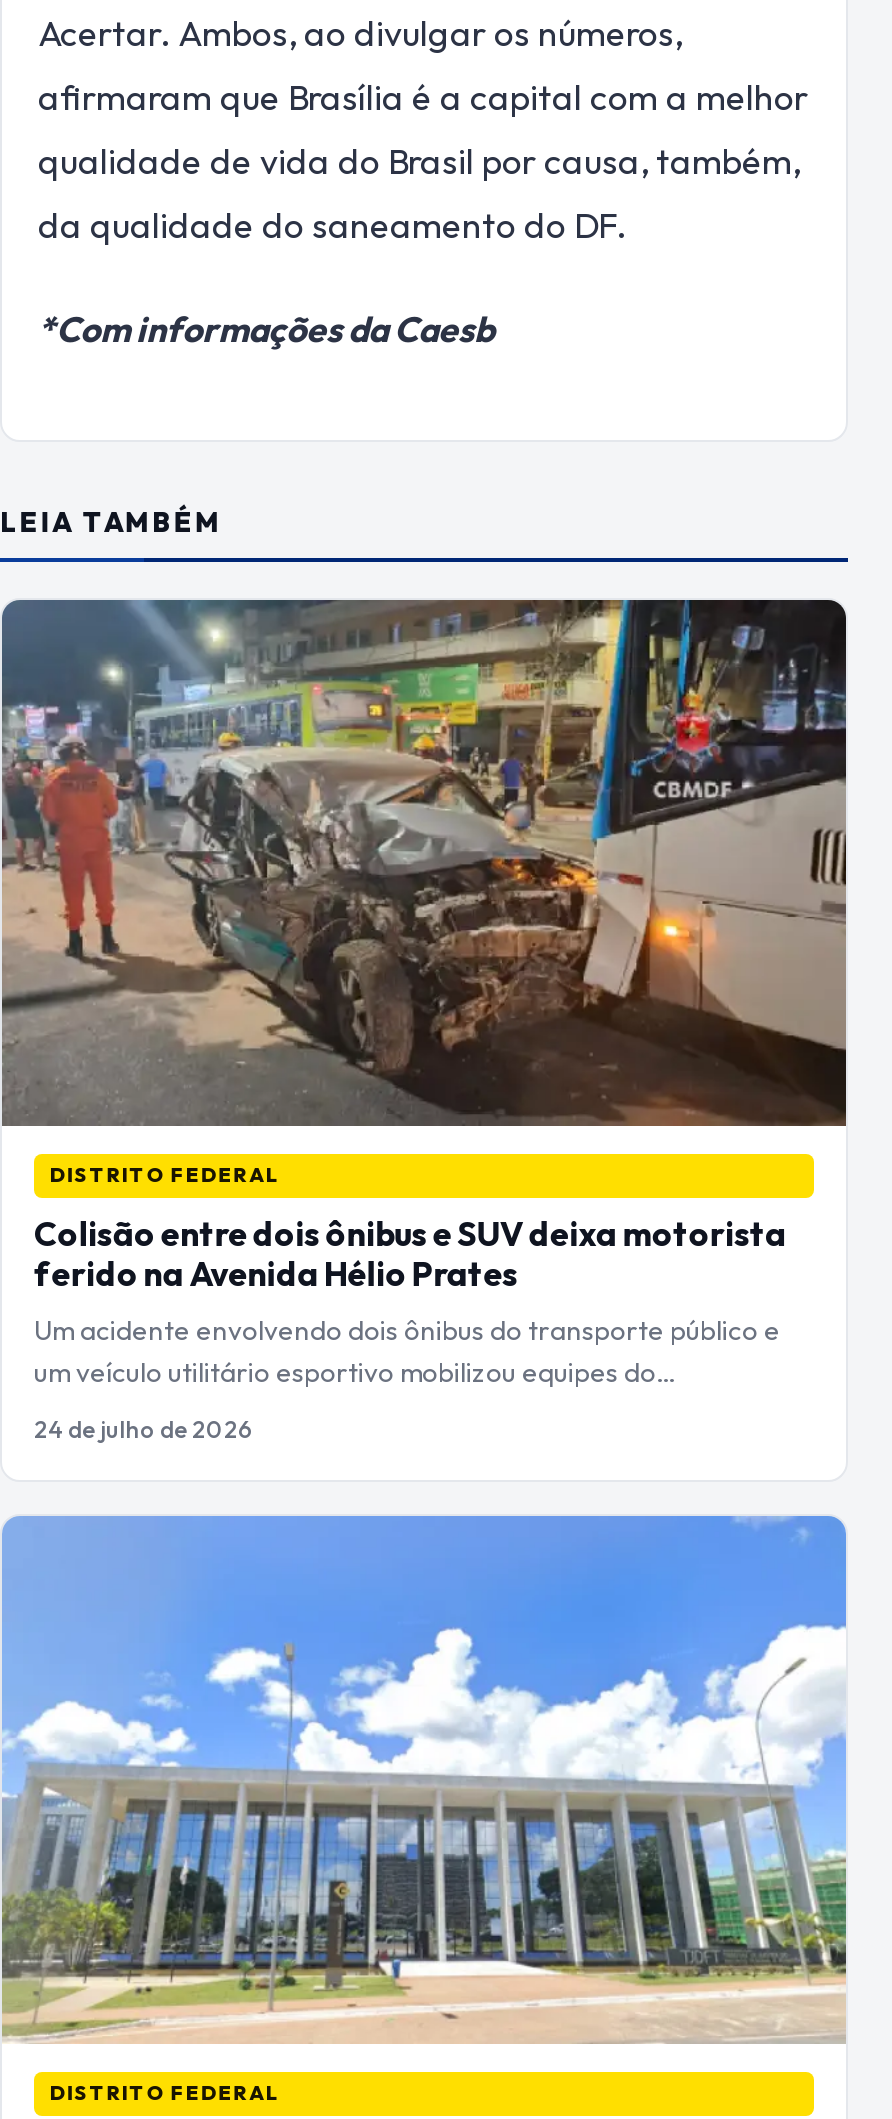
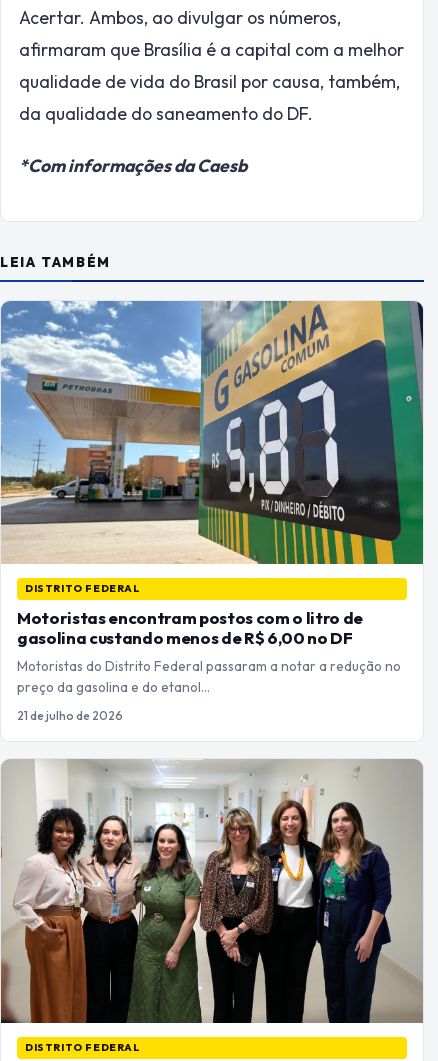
[6,598,848,1128] [image] -> [3,300,424,565] [image]
[34,1213,786,1391] Colisão entre dois ônibus e SUV deixa motorista | ferido na Avenida Hélio Prates | Um acidente envolvendo dois ônibus do transporte público e | um veículo utilitário esportivo mobilizou equipes do… -> [17,607,401,696] Motoristas encontram postos com o litro de | gasolina custando menos de R$ 6,00 no DF | Motoristas do Distrito Federal passaram a notar a redução no | preço da gasolina e do etanol…
[34,1415,254,1445] 24 de julho de 2026 -> [17,708,123,723] 21 de julho de 2026
[6,1516,846,2044] [image] -> [3,759,423,1024] [image]

